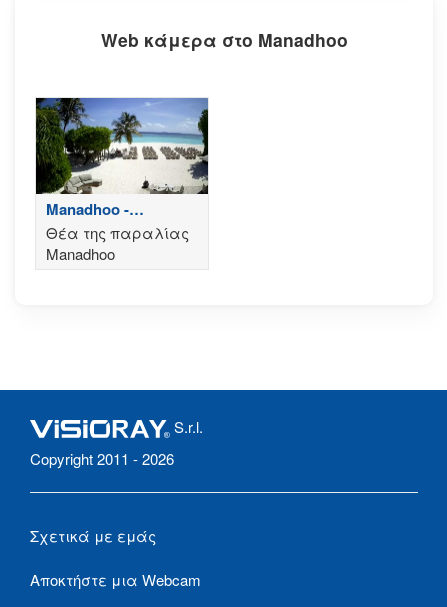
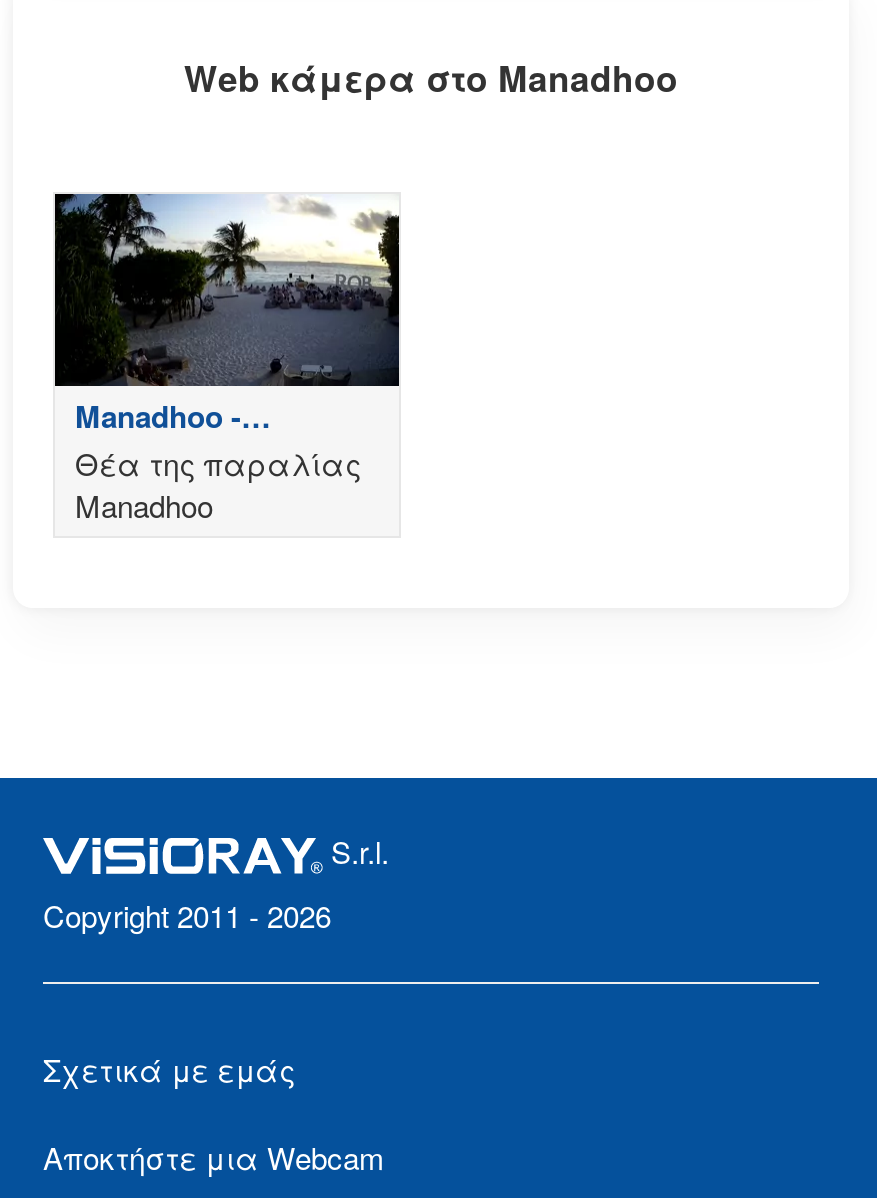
[36,97,209,194] [image] -> [55,194,399,388] [image]

